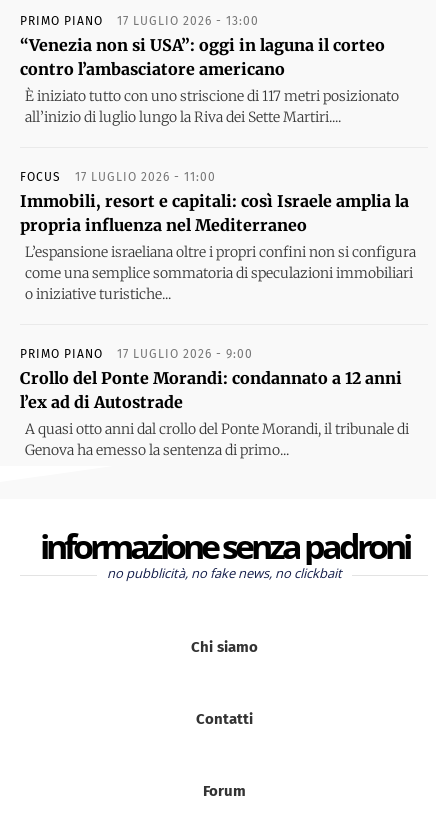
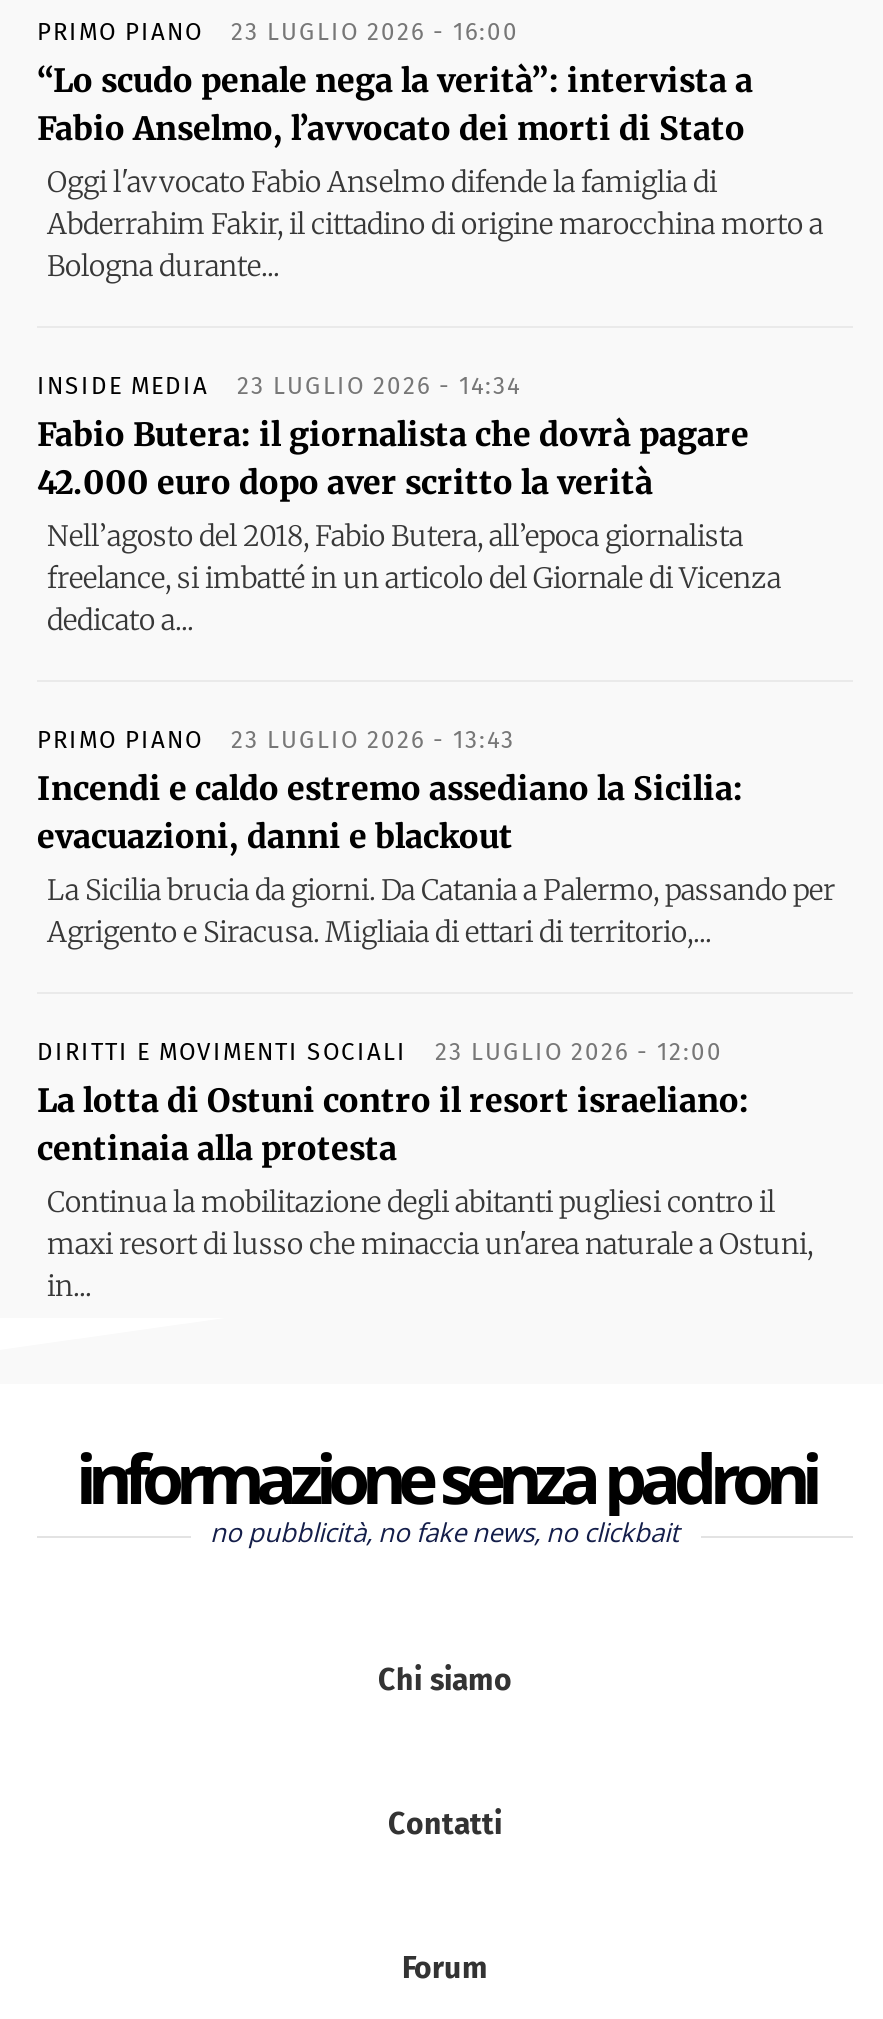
[20,14,399,126] 17 LUGLIO 2026 - 13:00 | “Venezia non si USA”: oggi in laguna il corteo | contro l’ambasciatore americano | È iniziato tutto con uno striscione di 117 metri posizionato | all’inizio di luglio lungo la Riva dei Sette Martiri.... -> [37,19,823,285] 23 LUGLIO 2026 - 16:00 | “Lo scudo penale nega la verità”: intervista a | Fabio Anselmo, l’avvocato dei morti di Stato | Oggi l'avvocato Fabio Anselmo difende la famiglia di | Abderrahim Fakir, il cittadino di origine marocchina morto a | Bologna durante...
[20,170,416,303] FOCUS | 17 LUGLIO 2026 - 11:00 | Immobili, resort e capitali: così Israele amplia la | propria influenza nel Mediterraneo | L’espansione israeliana oltre i propri confini non si configura | come una semplice sommatoria di speculazioni immobiliari | o iniziative turistiche... -> [37,373,781,639] INSIDE MEDIA | 23 LUGLIO 2026 - 14:34 | Fabio Butera: il giornalista che dovrà pagare | 42.000 euro dopo aver scritto la verità | Nell’agosto del 2018, Fabio Butera, all’epoca giornalista | freelance, si imbatté in un articolo del Giornale di Vicenza | dedicato a...
[20,347,409,459] 17 LUGLIO 2026 - 9:00 | Crollo del Ponte Morandi: condannato a 12 anni | l’ex ad di Autostrade | A quasi otto anni dal crollo del Ponte Morandi, il tribunale di | Genova ha emesso la sentenza di primo... -> [37,727,835,1305] 23 LUGLIO 2026 - 13:43 | Incendi e caldo estremo assediano la Sicilia: | evacuazioni, danni e blackout | La Sicilia brucia da giorni. Da Catania a Palermo, passando per | Agrigento e Siracusa. Migliaia di ettari di territorio,... | DIRITTI E MOVIMENTI SOCIALI | 23 LUGLIO 2026 - 12:00 | La lotta di Ostuni contro il resort israeliano: | centinaia alla protesta | Continua la mobilitazione degli abitanti pugliesi contro il | maxi resort di lusso che minaccia un'area naturale a Ostuni, | in...

